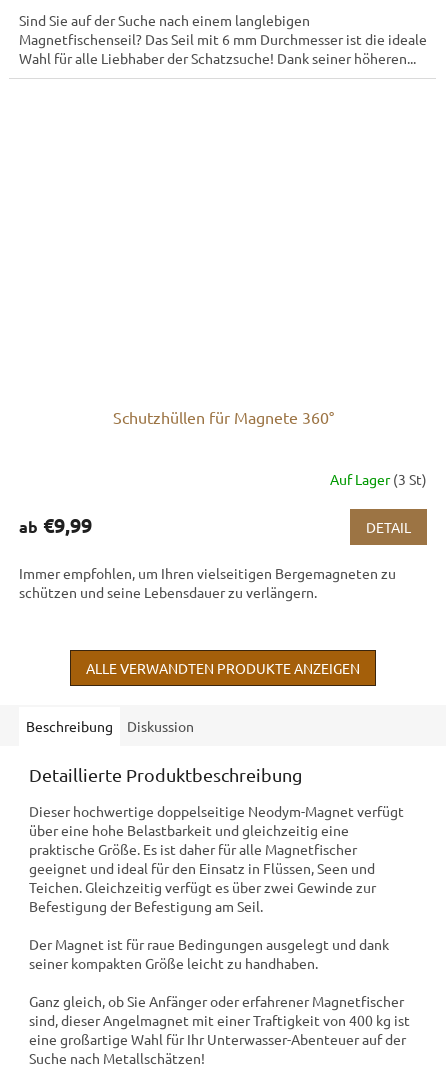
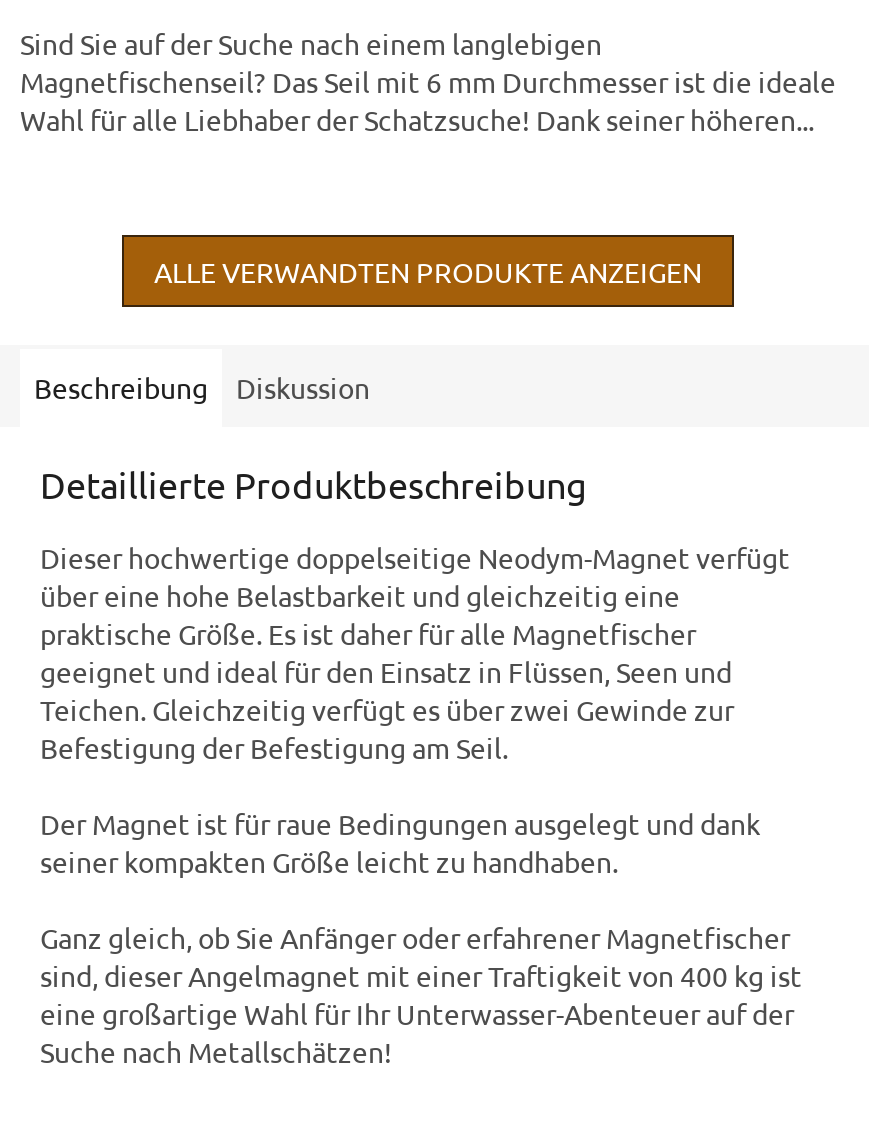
[19,407,427,601] Schutzhüllen für Magnete 360° | Auf Lager (3 St) | ab €9,99 | DETAIL | Immer empfohlen, um Ihren vielseitigen Bergemagneten zu | schützen und seine Lebensdauer zu verlängern. -> none

